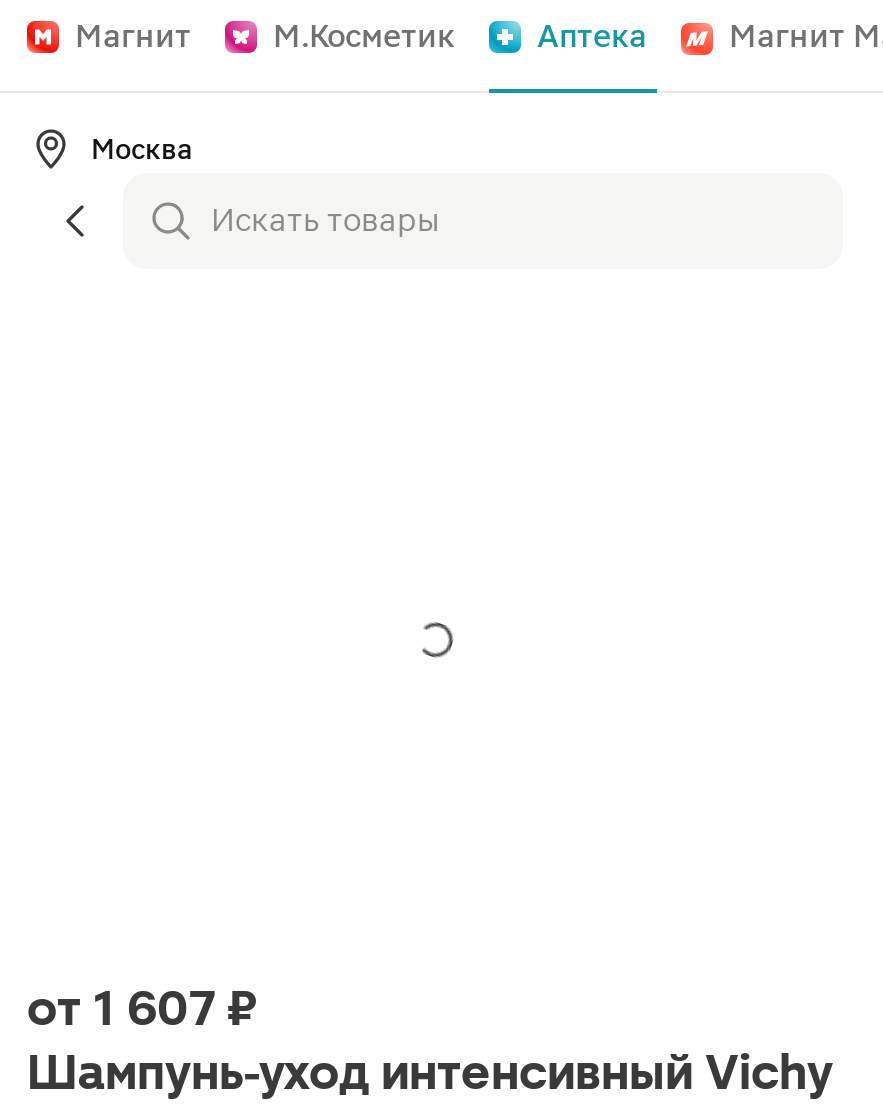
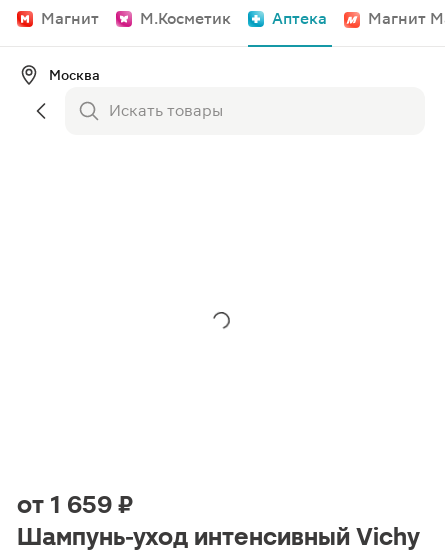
[27,981,257,1037] от 1 607 ₽ -> [17,491,133,519] от 1 659 ₽

